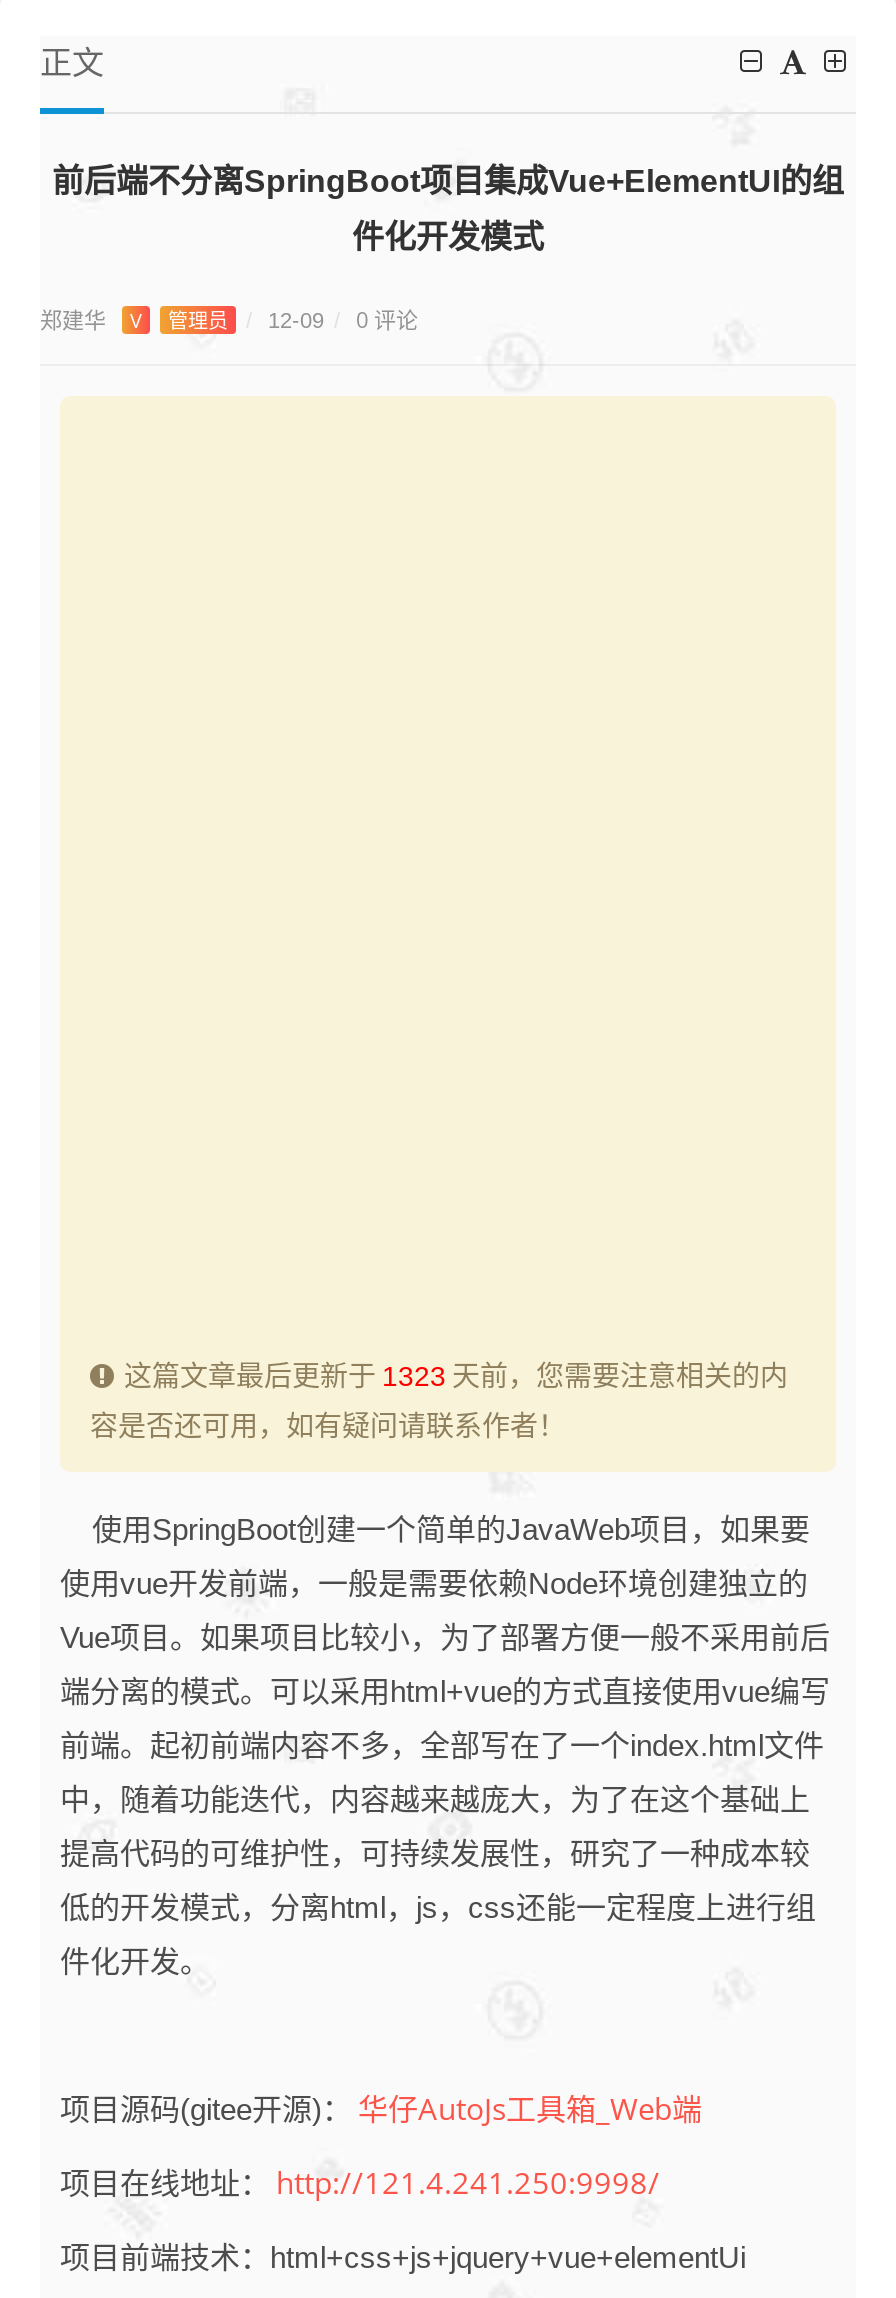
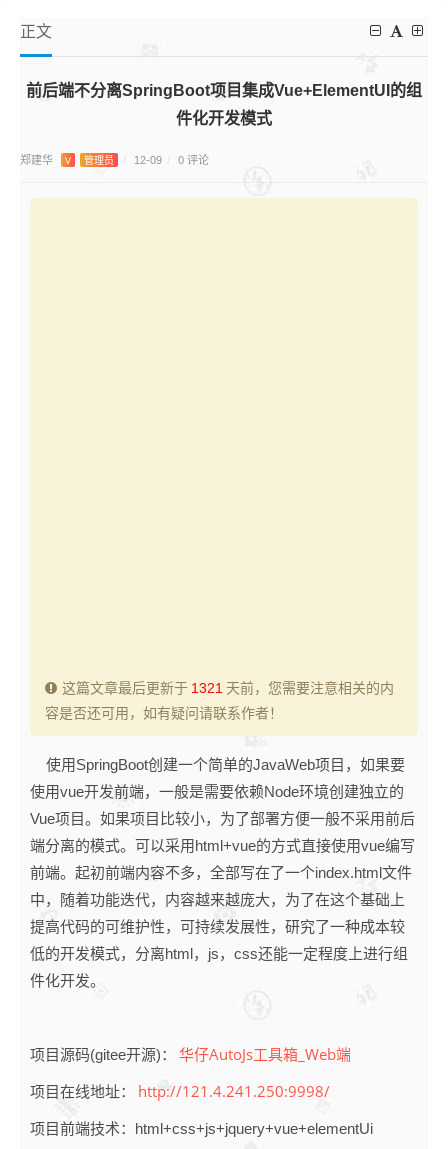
[124,1360,788,1392] 这篇文章最后更新于 1323 天前，您需要注意相关的内 -> [62,680,394,696] 这篇文章最后更新于 1321 天前，您需要注意相关的内

